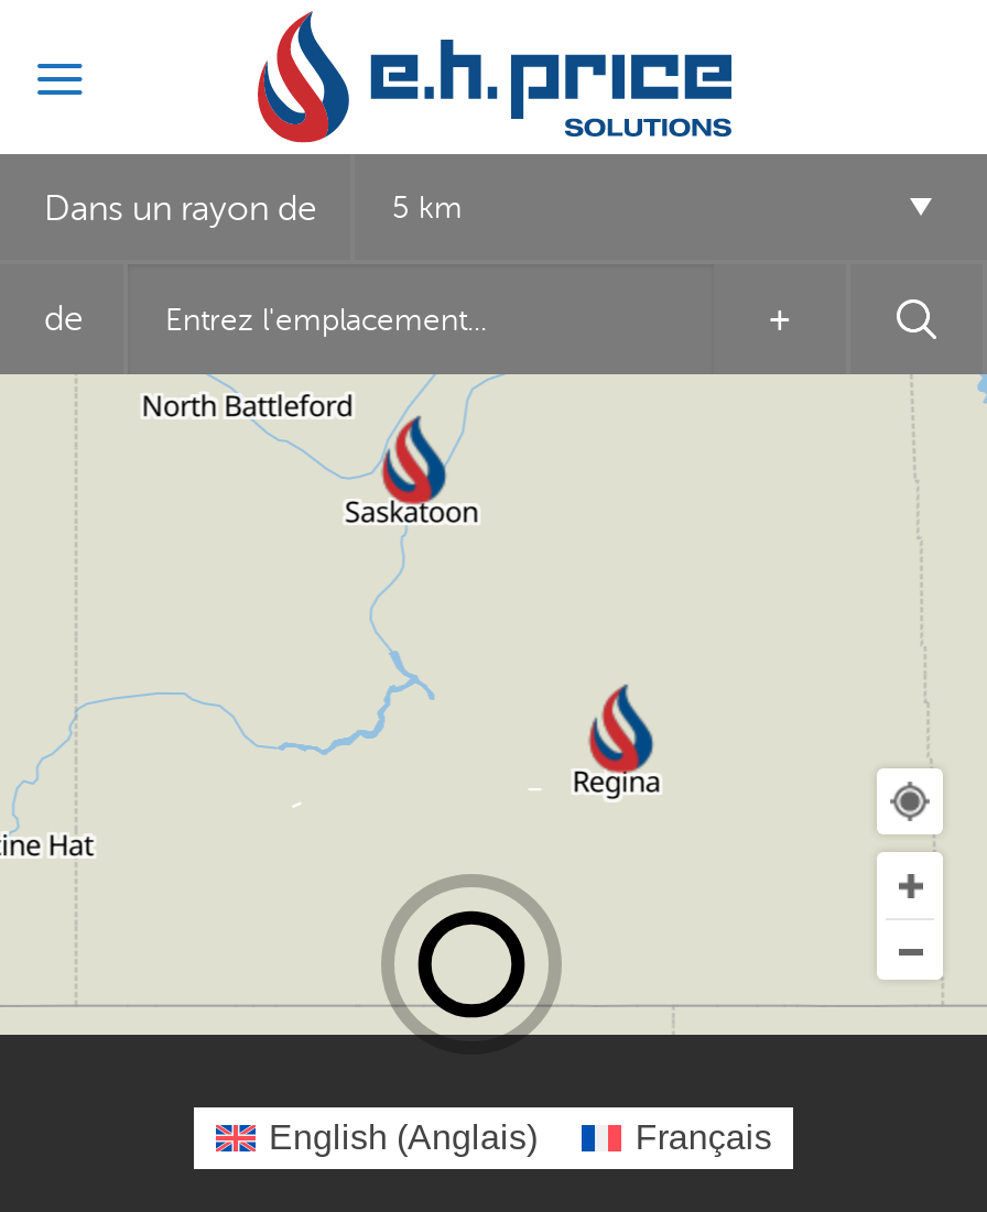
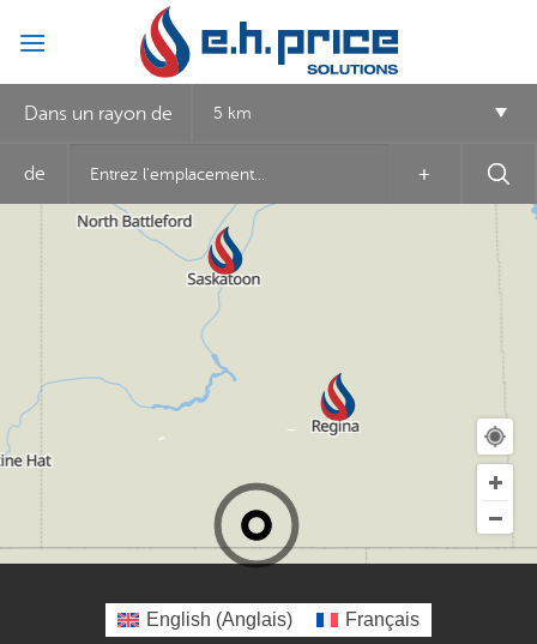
[381,874,562,1035] [image] -> [209,477,304,565] [image]

